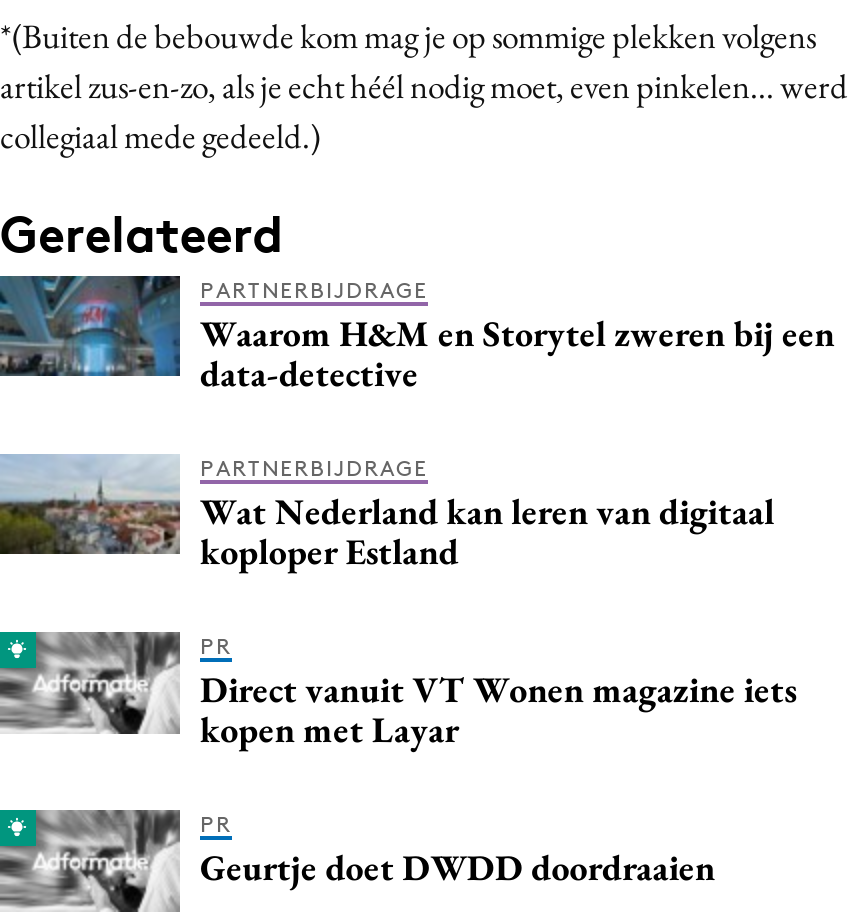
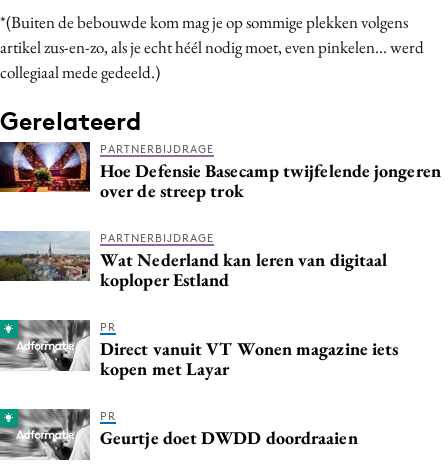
[6,274,835,396] [image] | Waarom H&M en Storytel zweren bij een | data-detective -> [3,141,441,202] [image] | Hoe Defensie Basecamp twijfelende jongeren | over de streep trok

